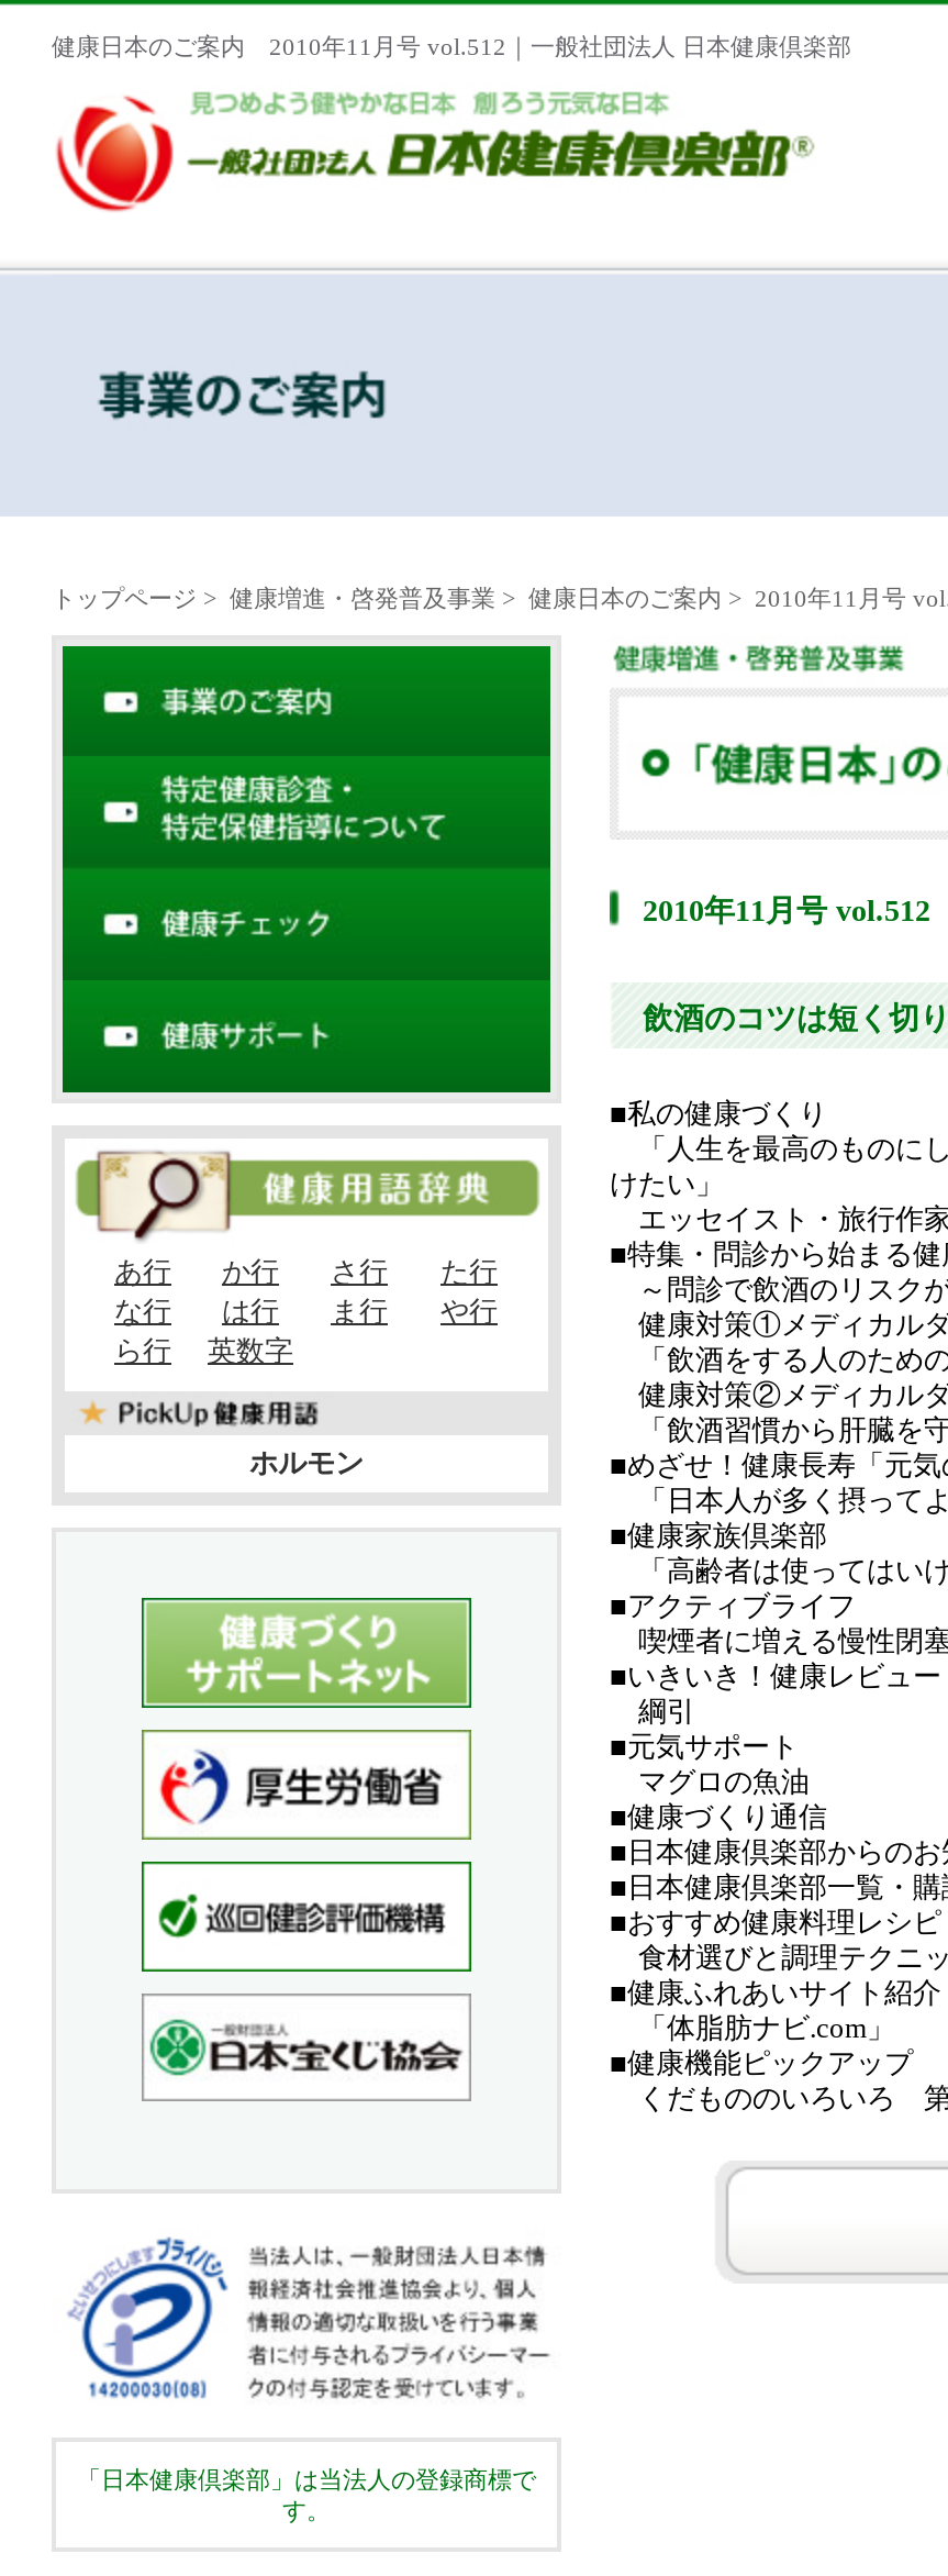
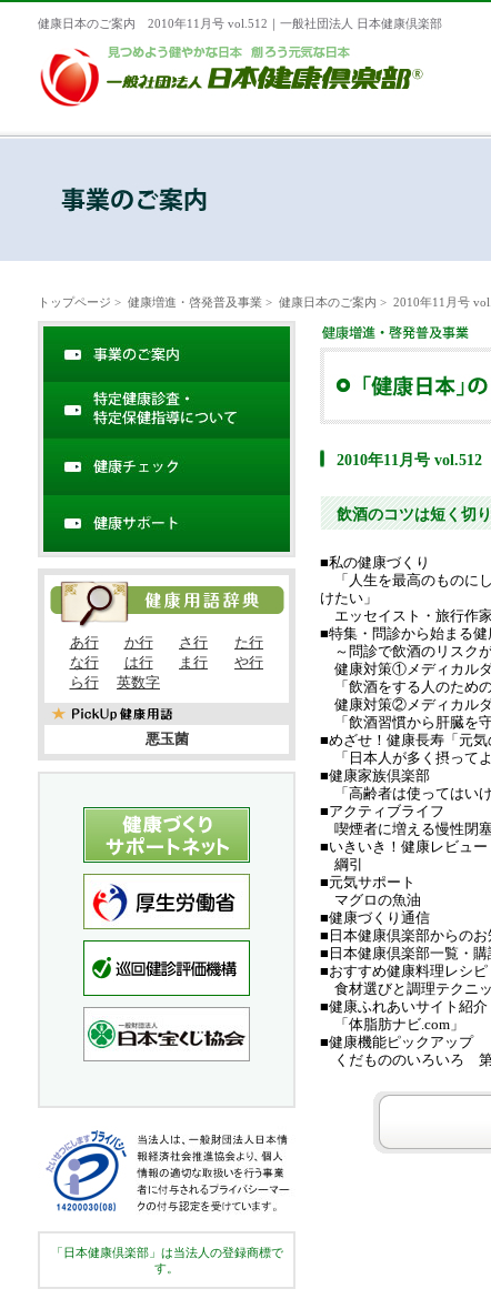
[249,1448,364,1479] ホルモン -> [145,732,188,747] 悪玉菌

